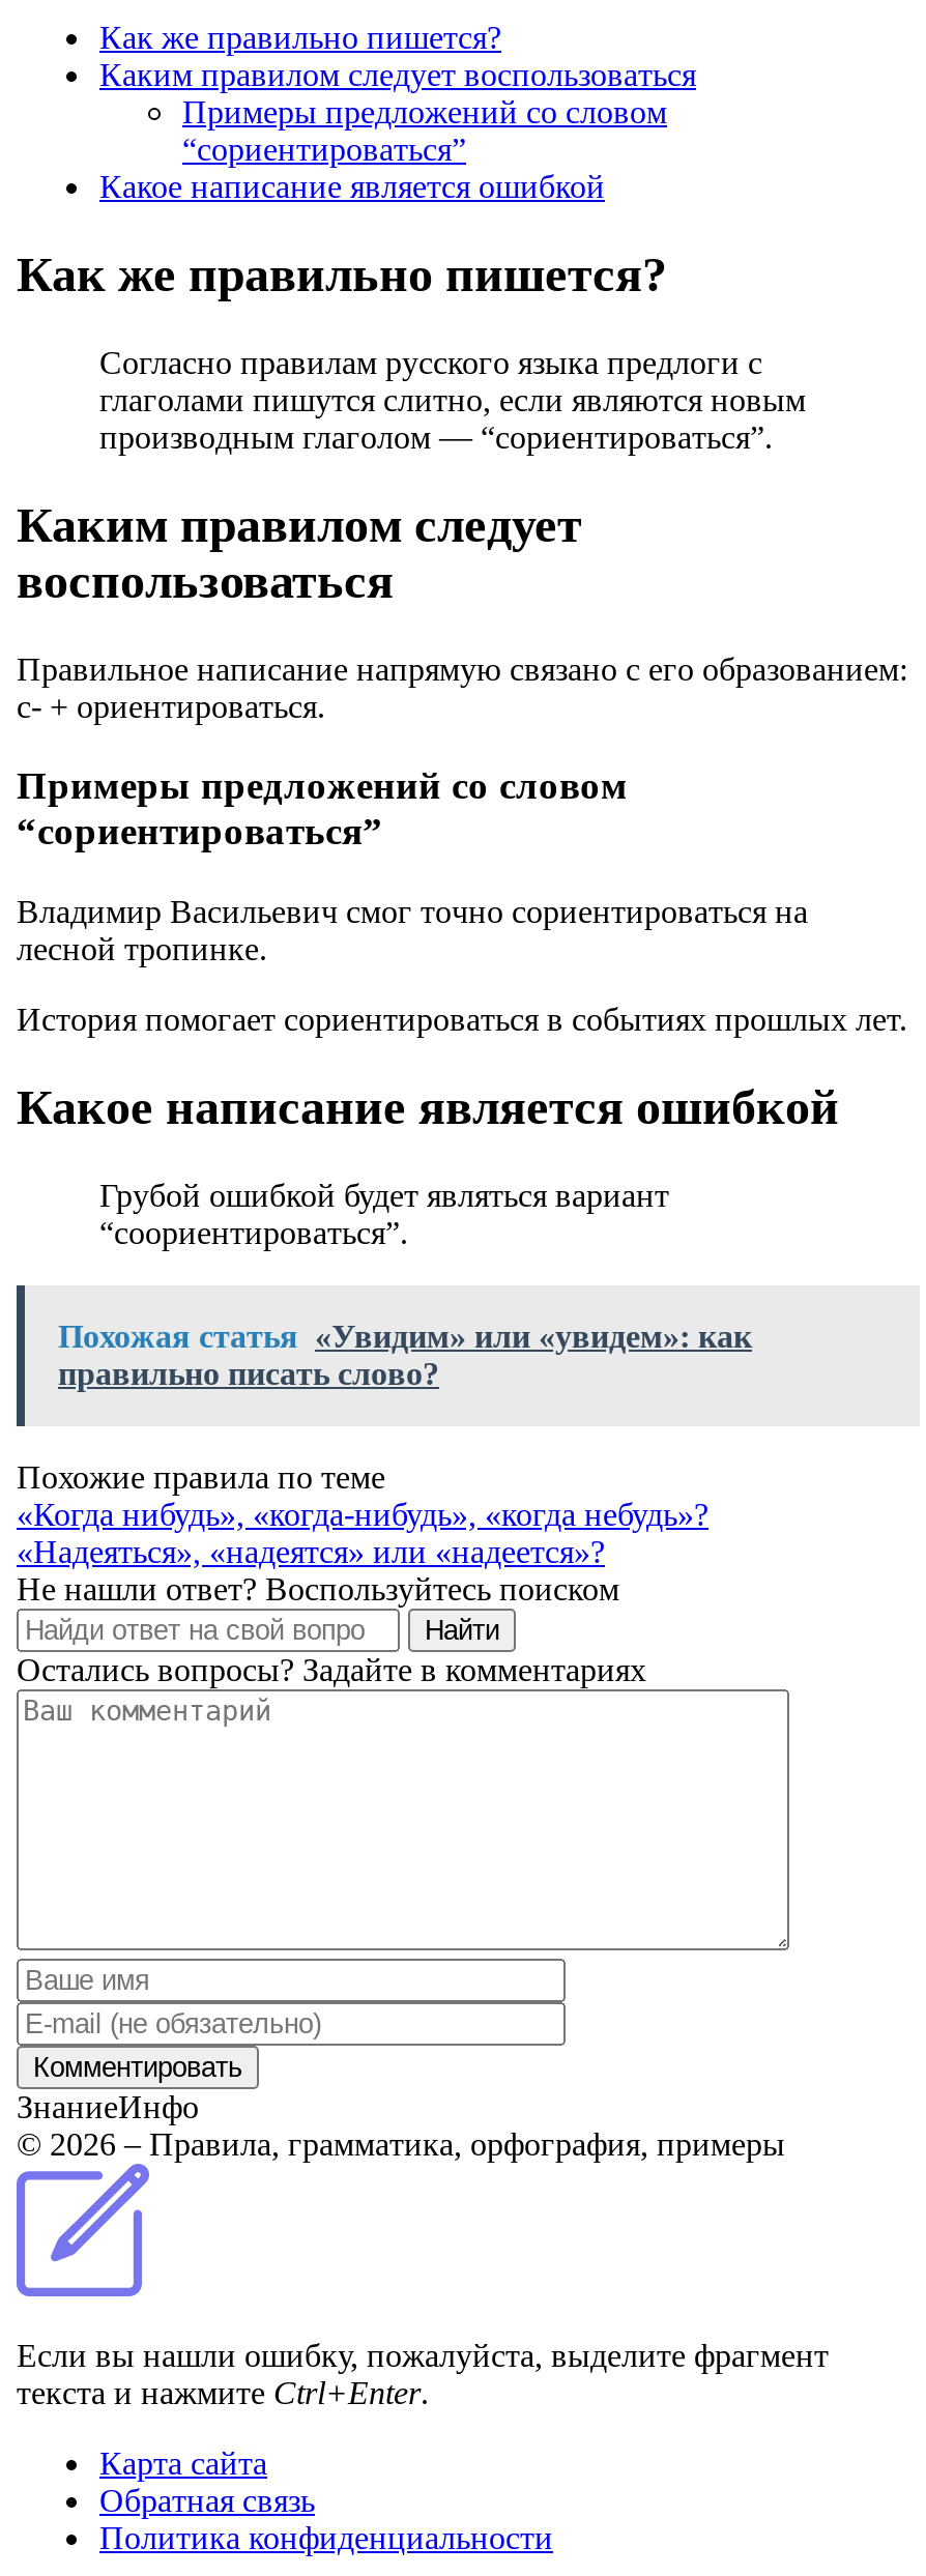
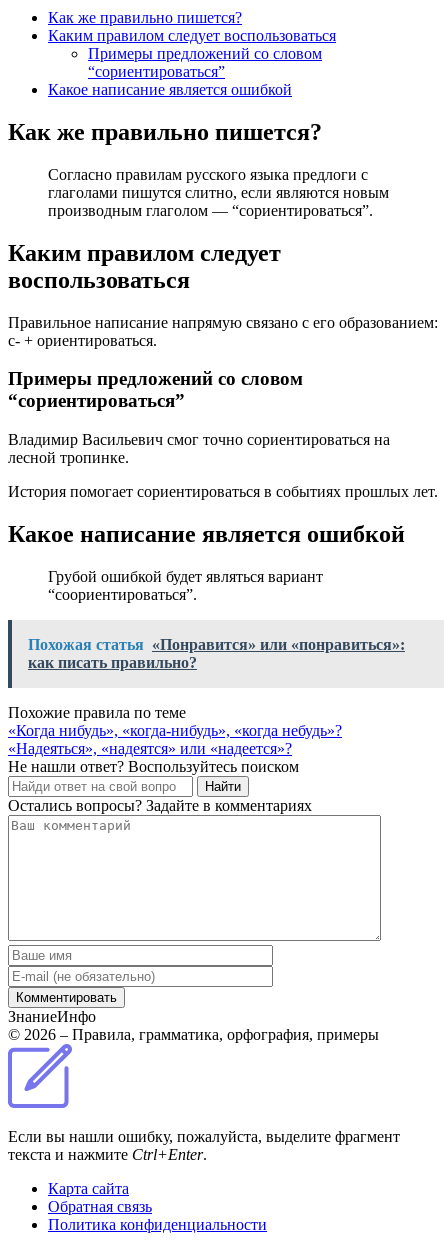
[58,1318,752,1391] Похожая статья «Увидим» или «увидем»: как | правильно писать слово? -> [28,636,405,671] Похожая статья «Понравится» или «понравиться»: | как писать правильно?

